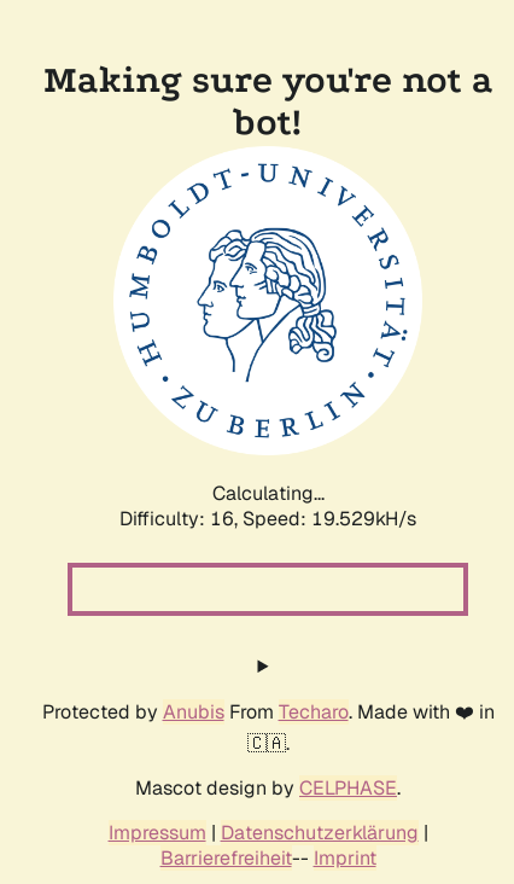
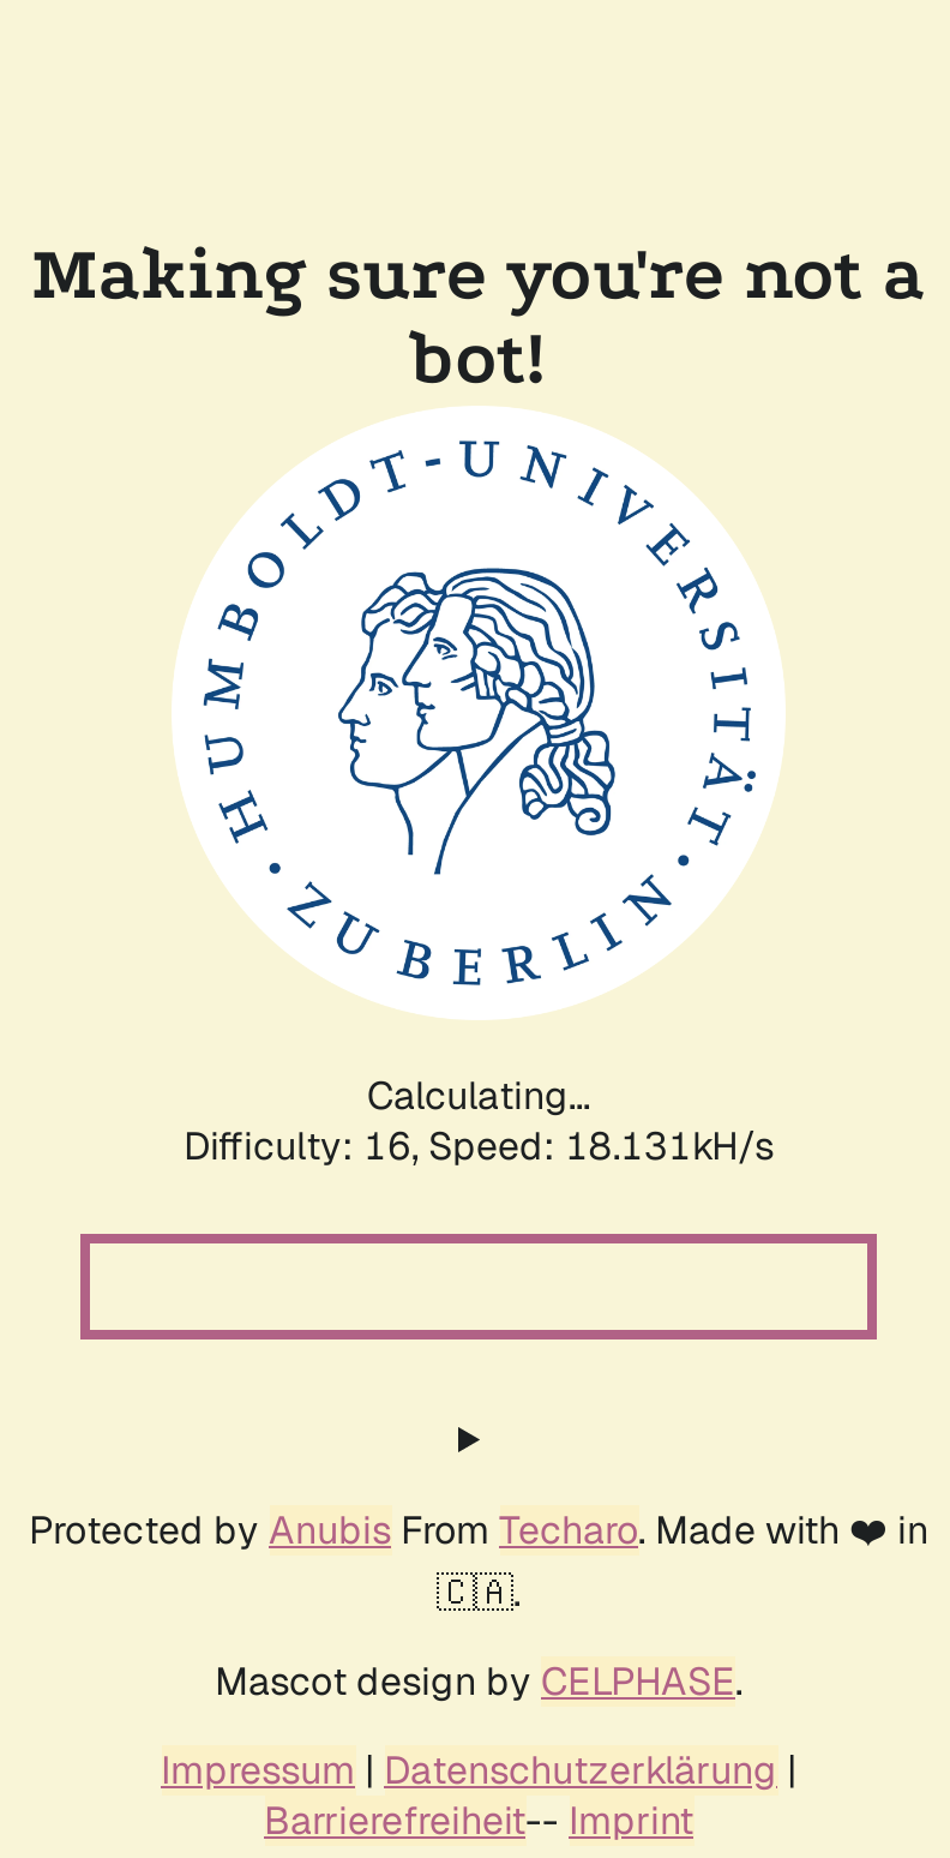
[119,506,416,531] Difficulty: 16, Speed: 19.529kH/s -> [184,1121,774,1171] Difficulty: 16, Speed: 18.131kH/s

